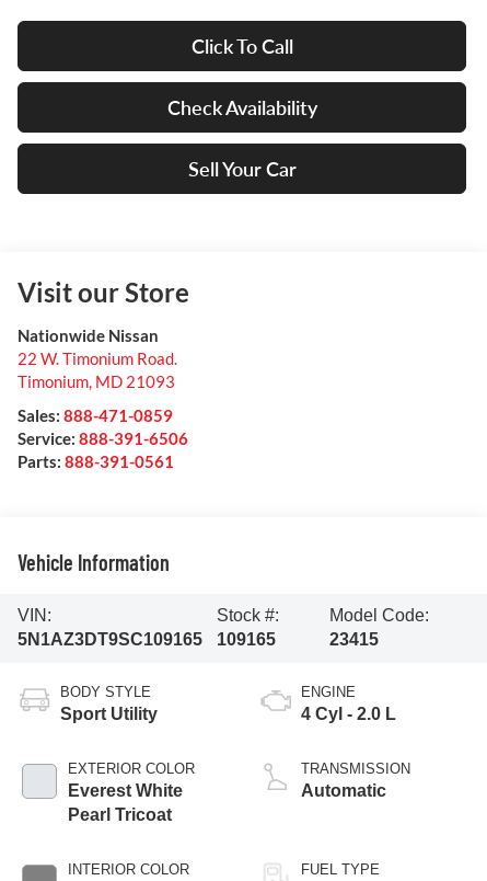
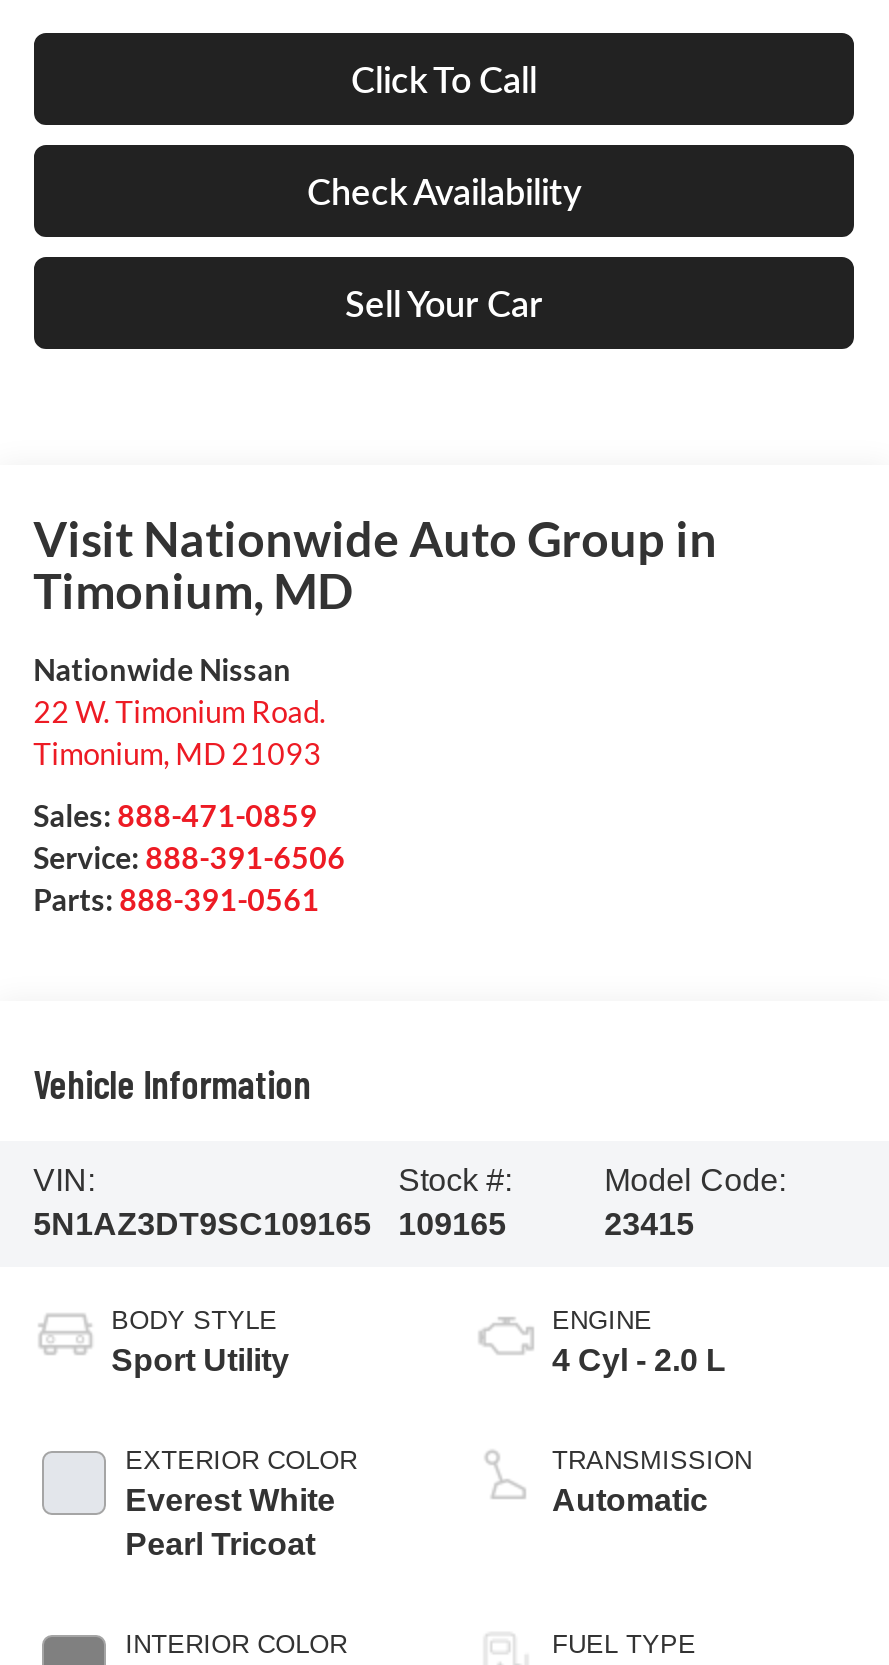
[17,276,189,308] Visit our Store -> [33,509,717,619] Visit Nationwide Auto Group in | Timonium, MD

